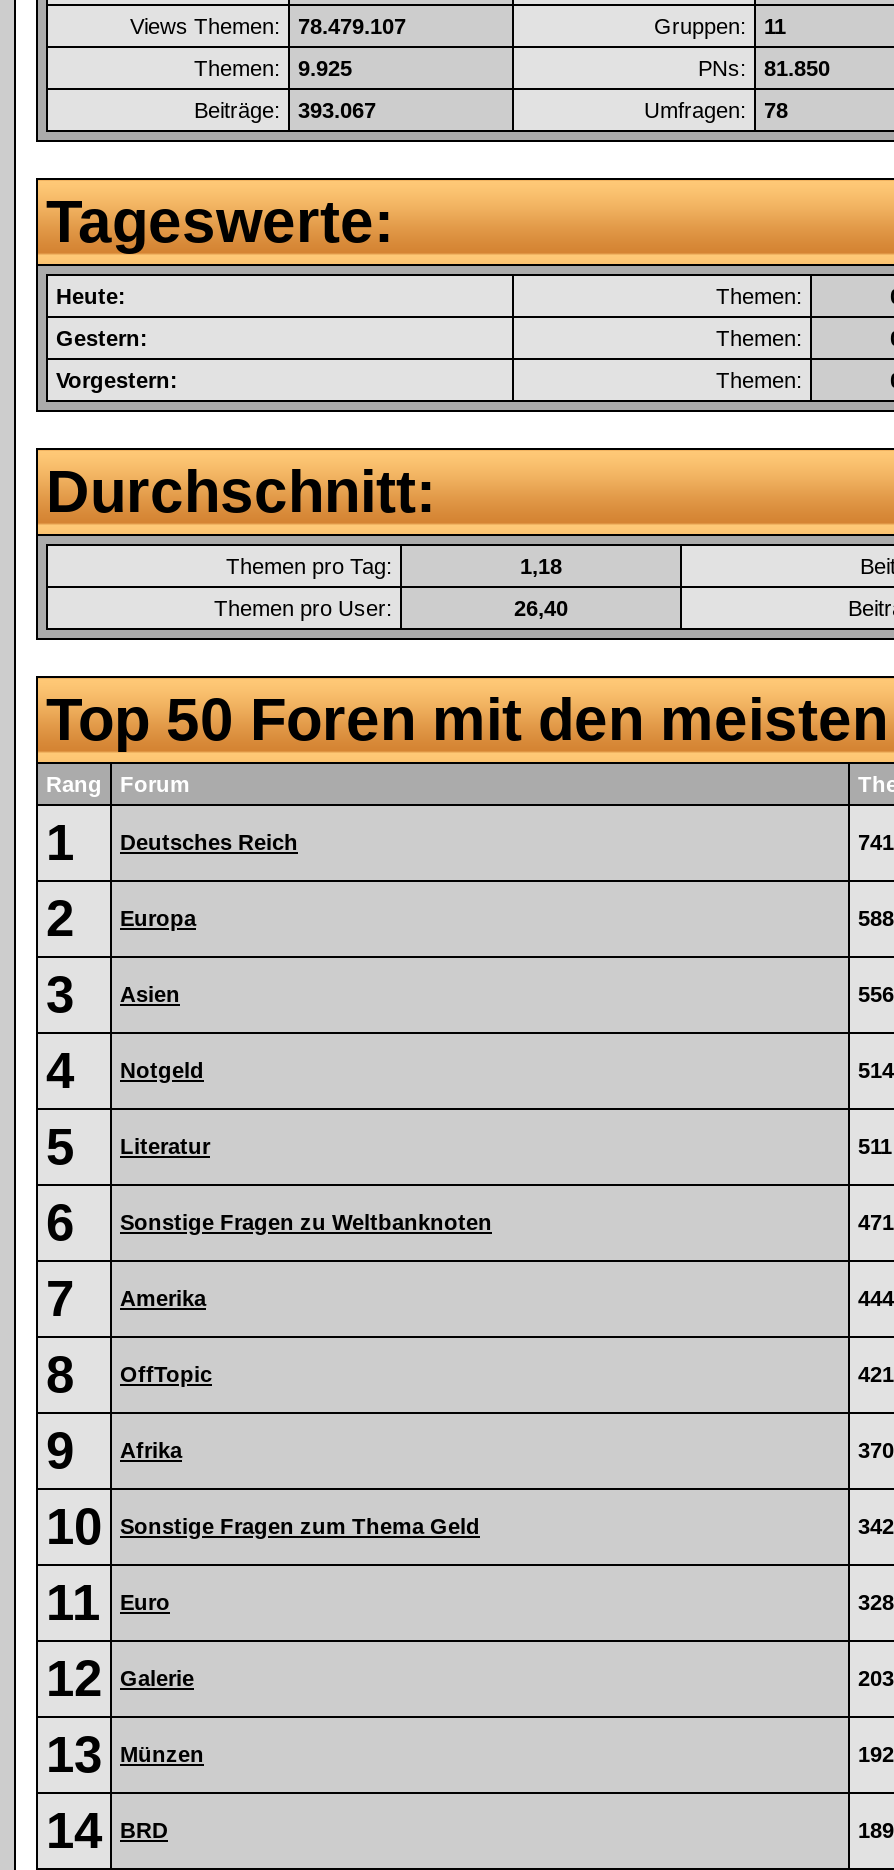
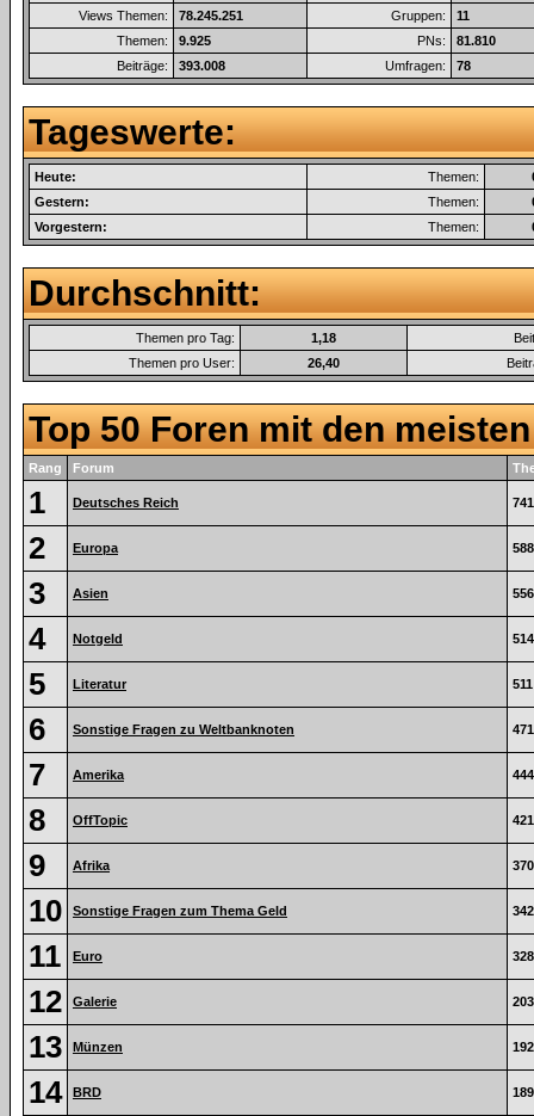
[130,14,406,38] Views Themen: 78.479.107 -> [79,8,243,23] Views Themen: 78.245.251
[698,56,830,80] PNs: 81.850 -> [417,33,496,48] PNs: 81.810
[194,98,376,122] Beiträge: 393.067 -> [117,58,225,73] Beiträge: 393.008

